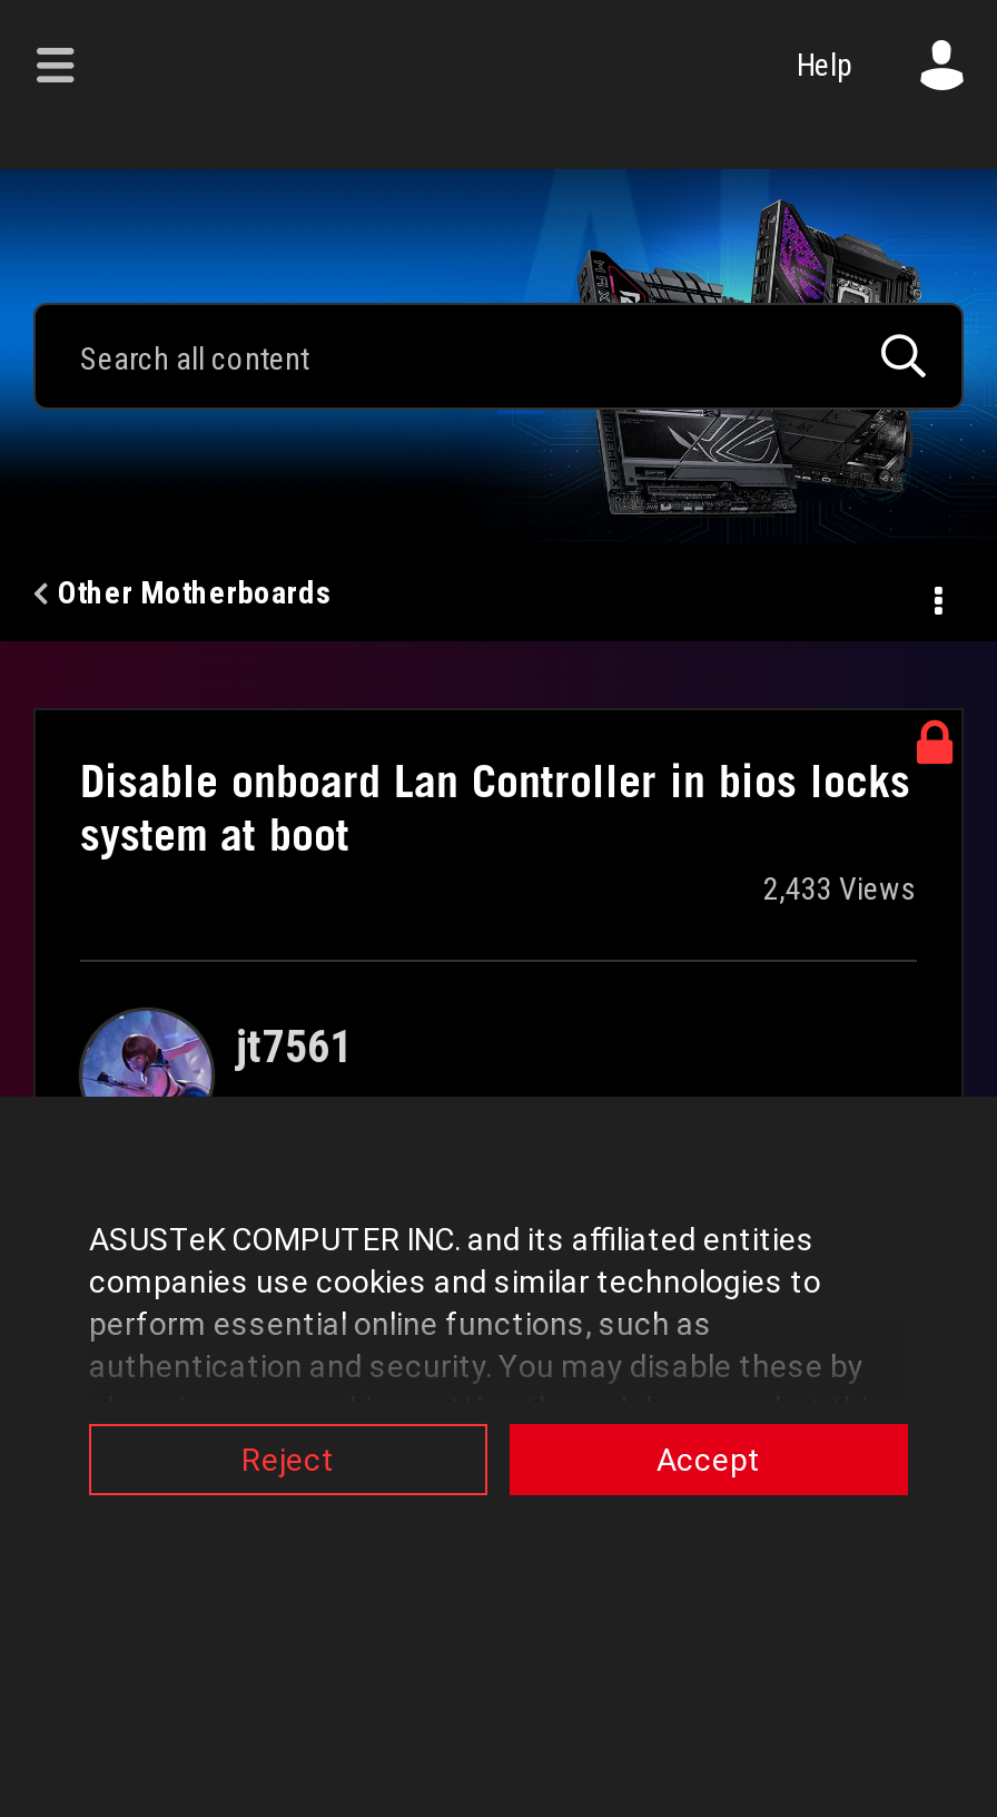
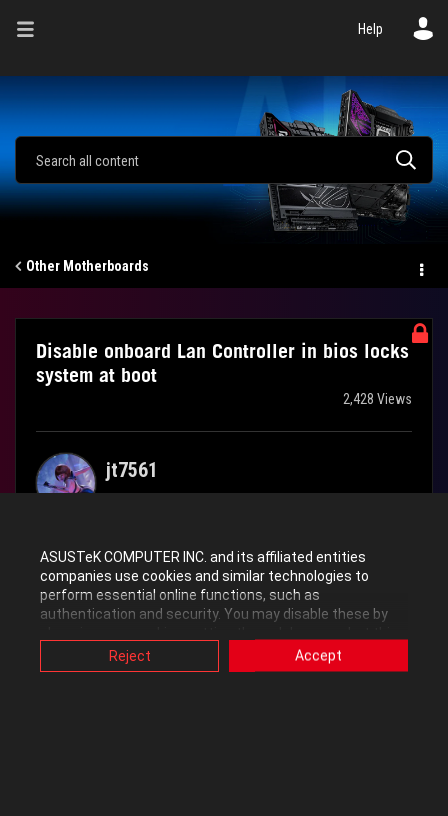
[763,871,917,906] 2,433 Views -> [343,391,412,407] 2,428 Views

